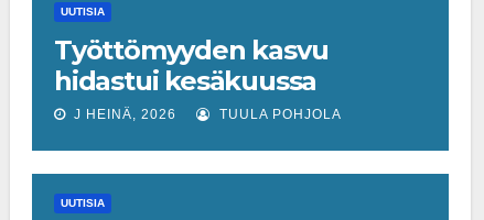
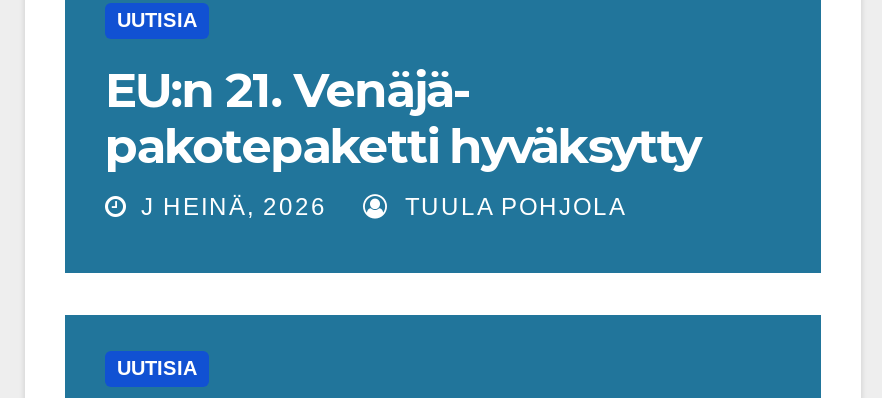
[54,34,328,97] Työttömyyden kasvu | hidastui kesäkuussa -> [105,61,699,175] EU:n 21. Venäjä- | pakotepaketti hyväksytty

